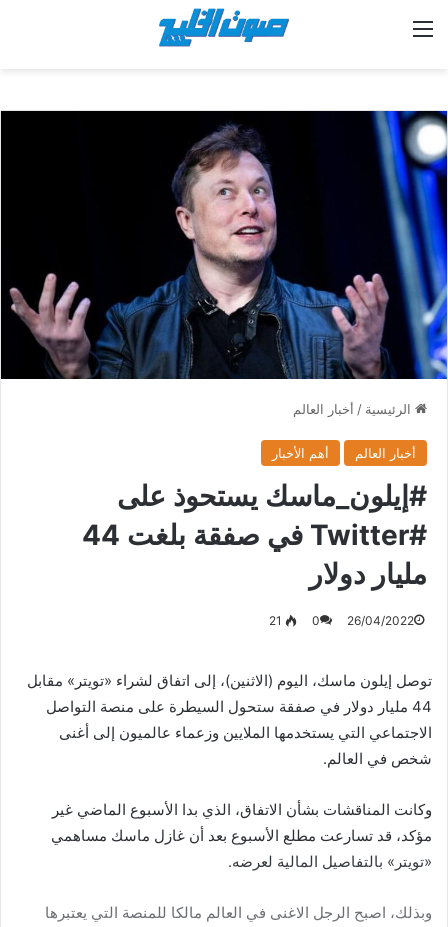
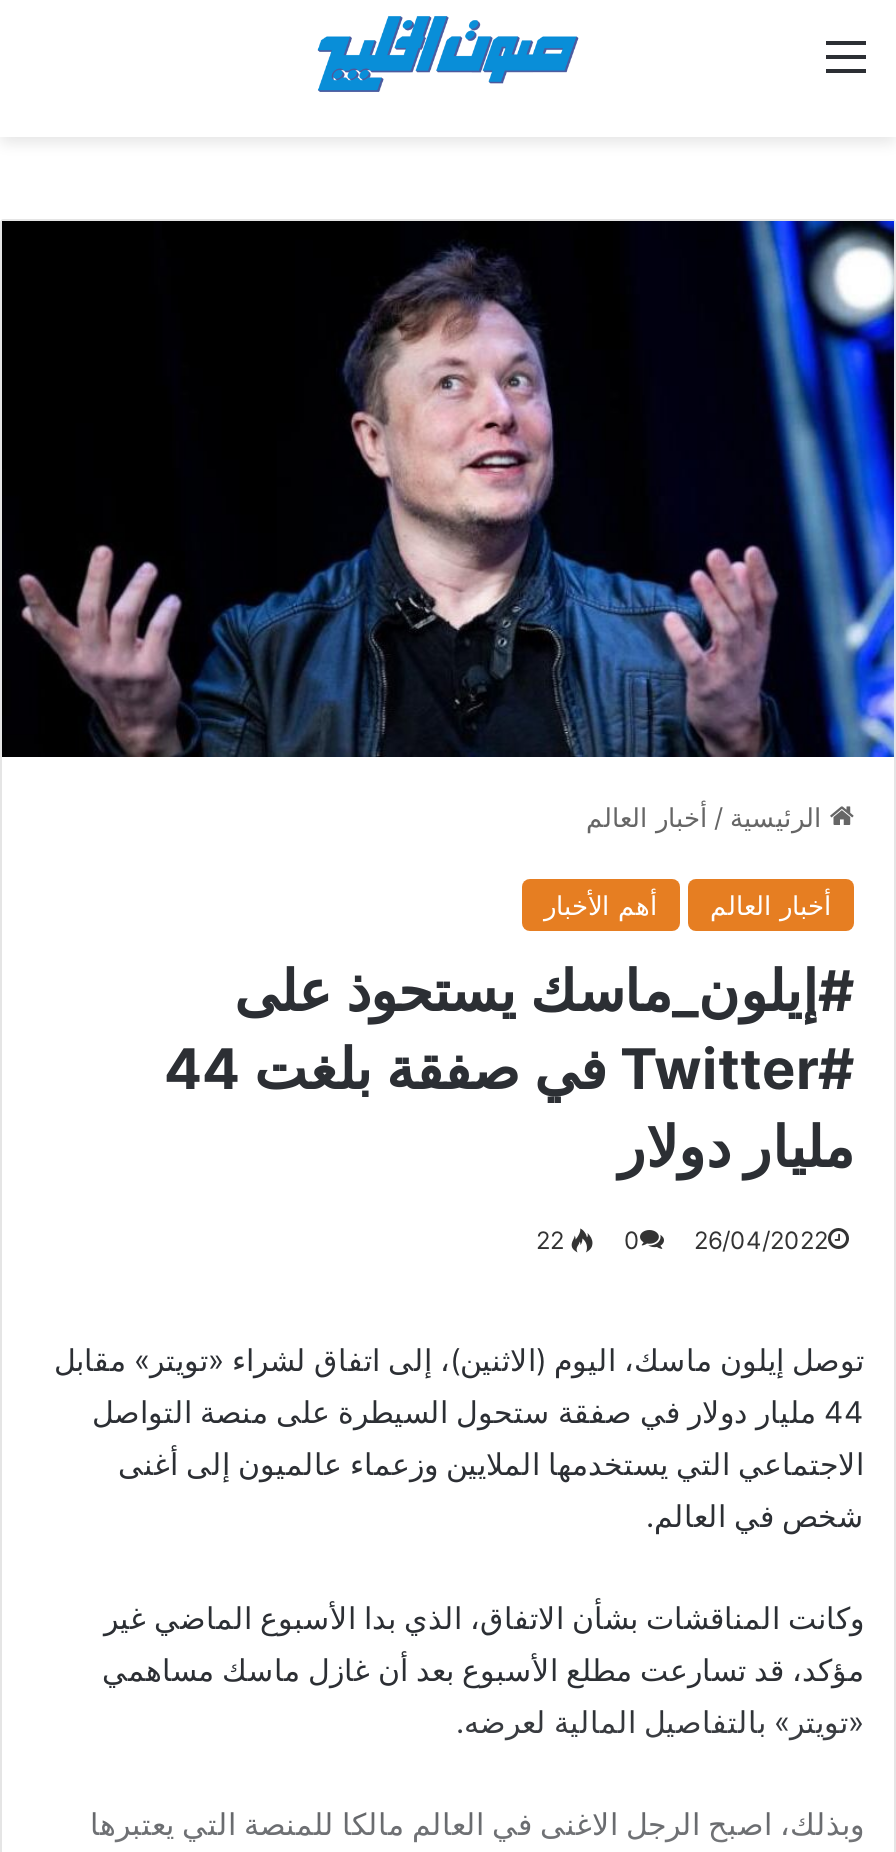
[269,613,282,628] 21 -> [536,1225,564,1255] 22

